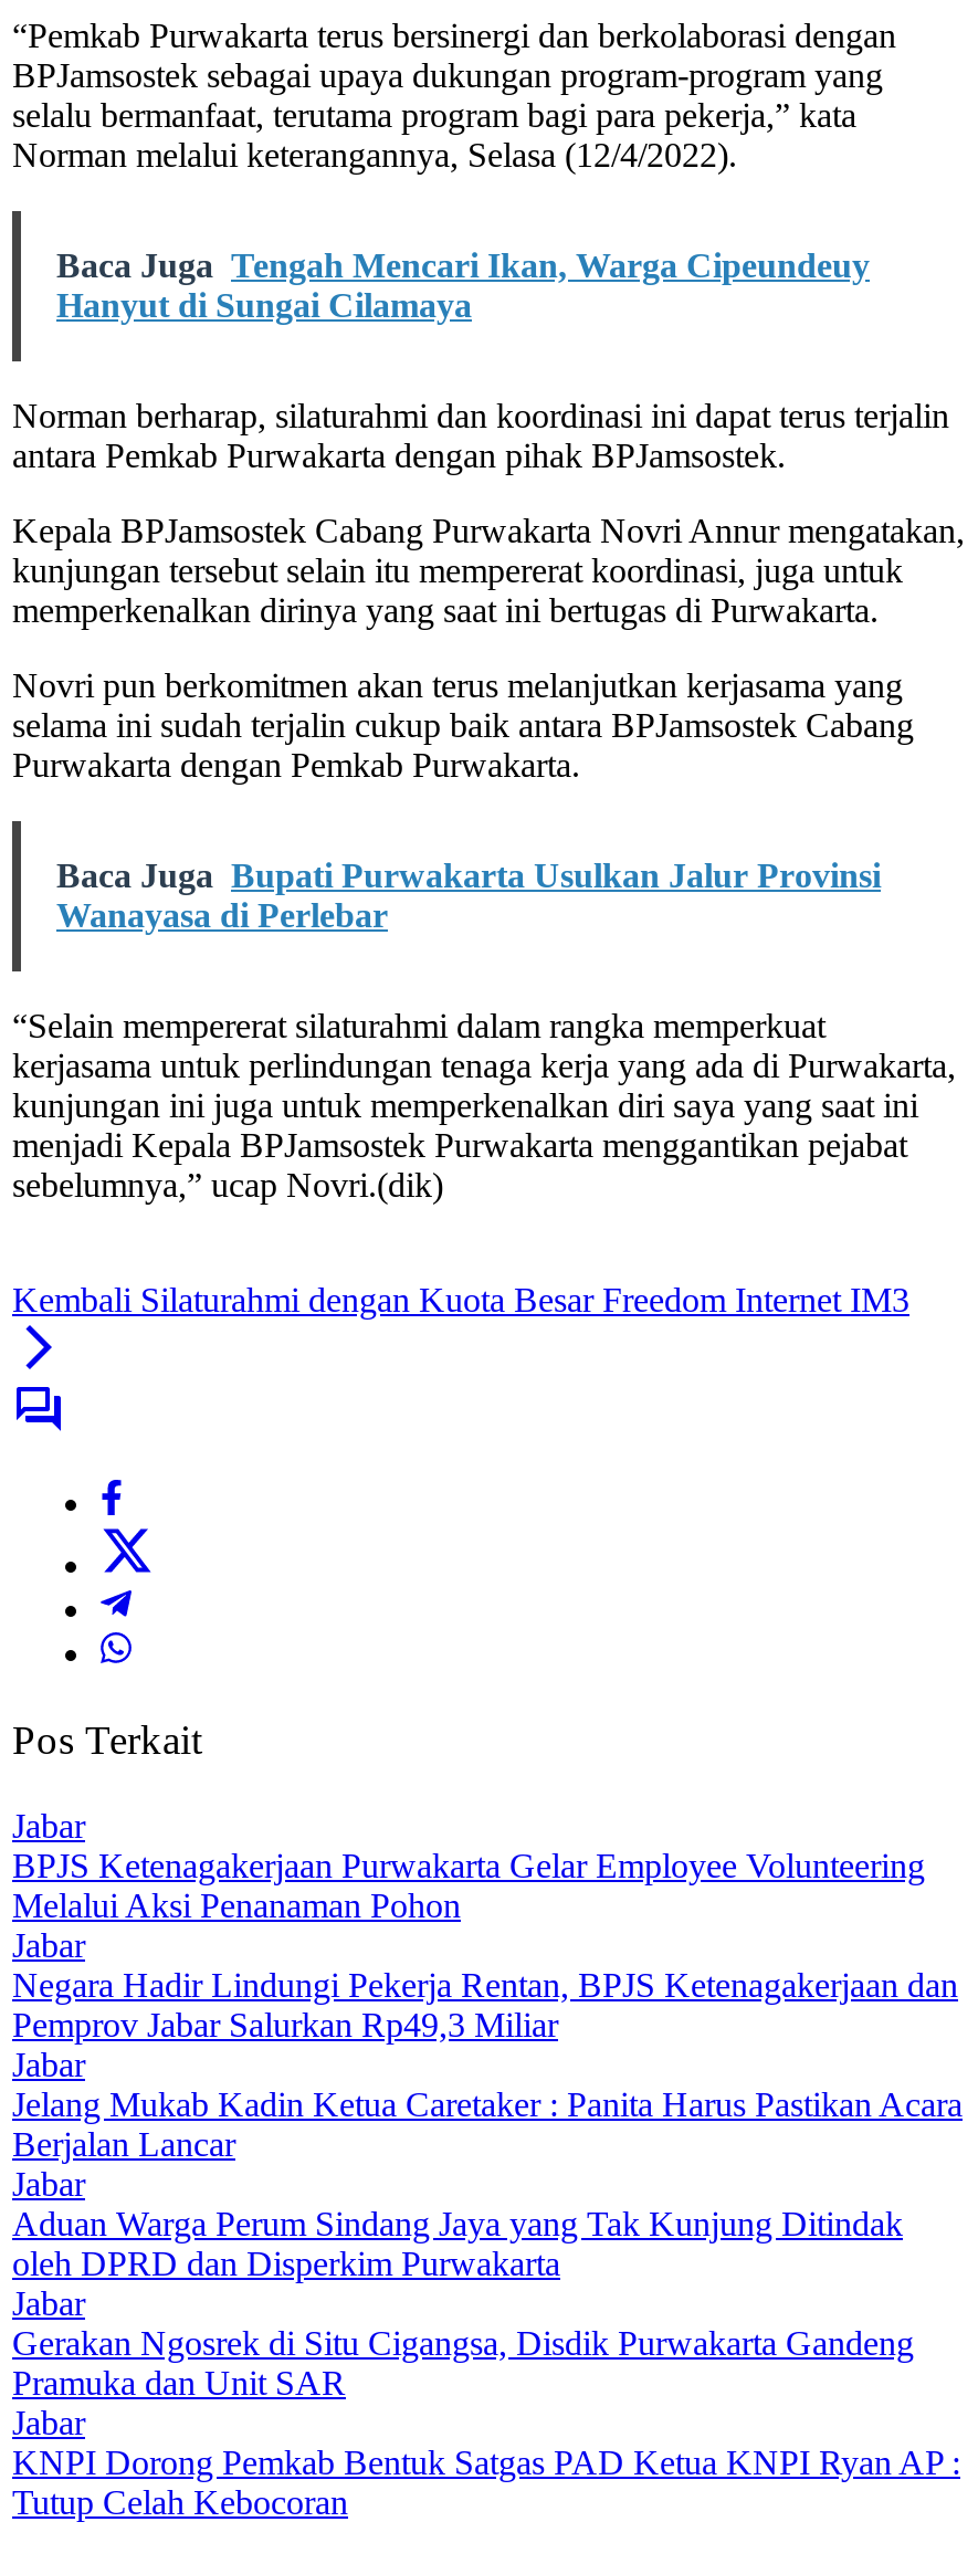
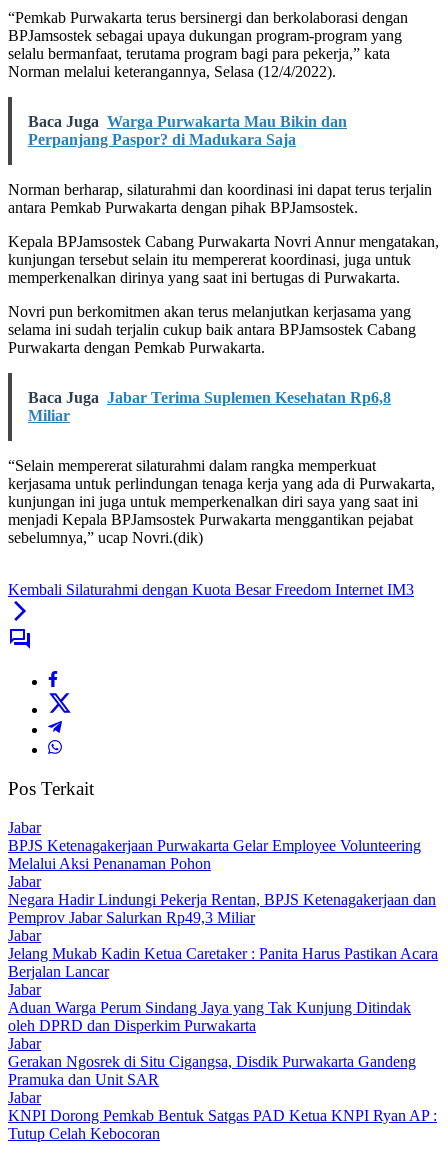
[56,247,870,324] Baca Juga Tengah Mencari Ikan, Warga Cipeundeuy | Hanyut di Sungai Cilamaya -> [28,113,347,148] Baca Juga Warga Purwakarta Mau Bikin dan | Perpanjang Paspor? di Madukara Saja
[56,857,881,935] Baca Juga Bupati Purwakarta Usulkan Jalur Provinsi | Wanayasa di Perlebar -> [28,389,391,424] Baca Juga Jabar Terima Suplemen Kesehatan Rp6,8 | Miliar

